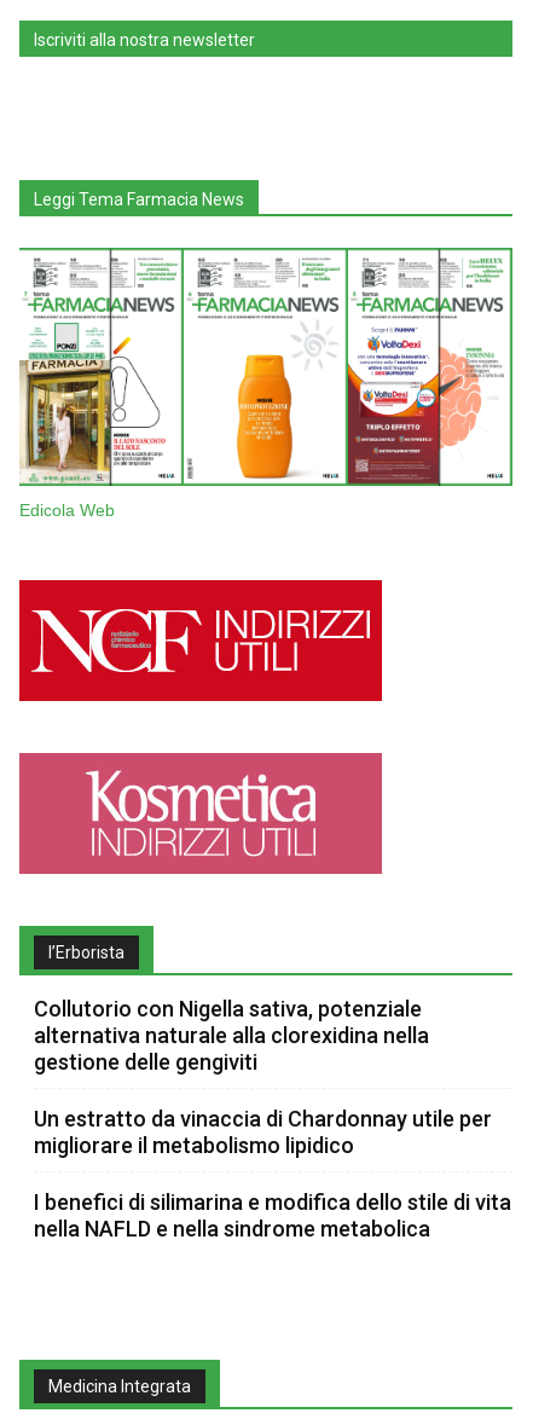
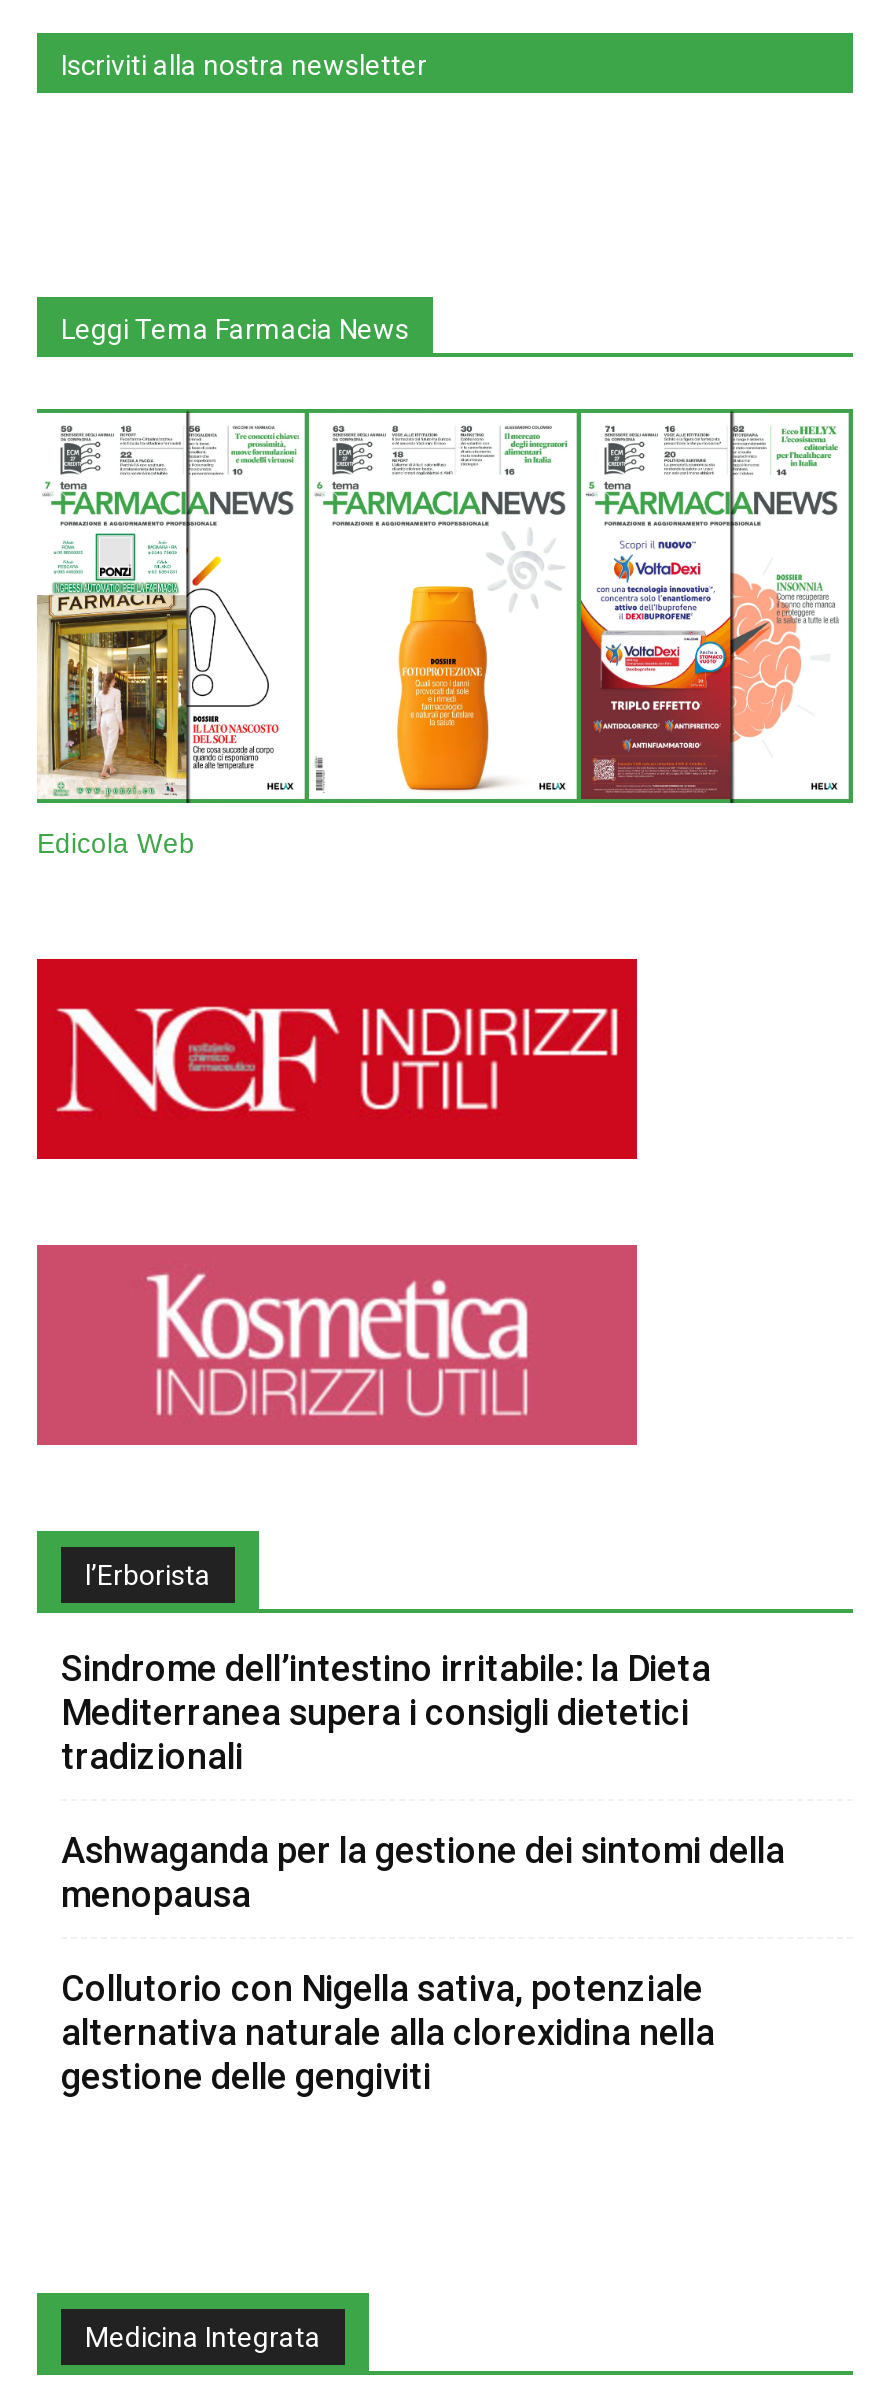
none -> [61,1647,785,1915] Sindrome dell’intestino irritabile: la Dieta | Mediterranea supera i consigli dietetici | tradizionali | Ashwaganda per la gestione dei sintomi della | menopausa
moved [34,996,429,1075] -> [61,1967,715,2097]: Collutorio con Nigella sativa, potenziale | alternativa naturale alla clorexidina nella | gestione delle gengiviti
[34,1106,511,1241] Un estratto da vinaccia di Chardonnay utile per | migliorare il metabolismo lipidico | I benefici di silimarina e modifica dello stile di vita | nella NAFLD e nella sindrome metabolica -> none

